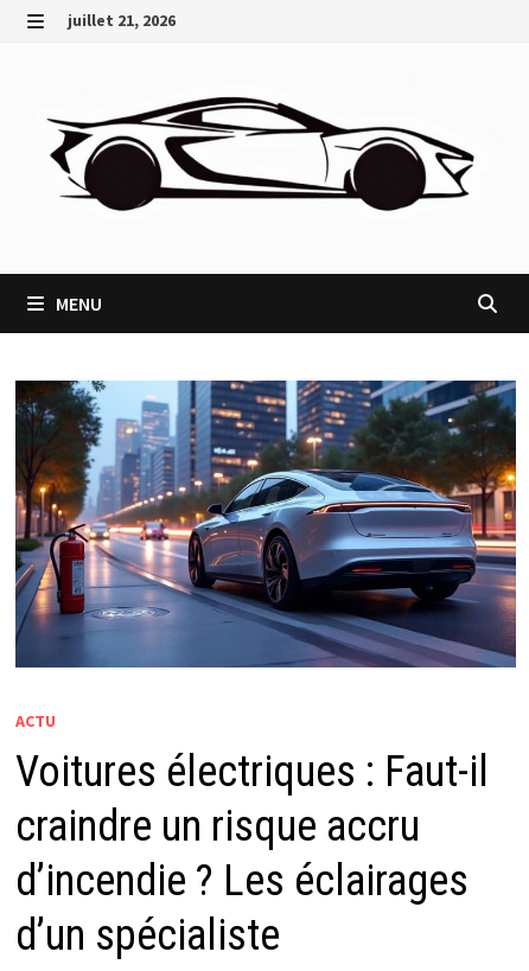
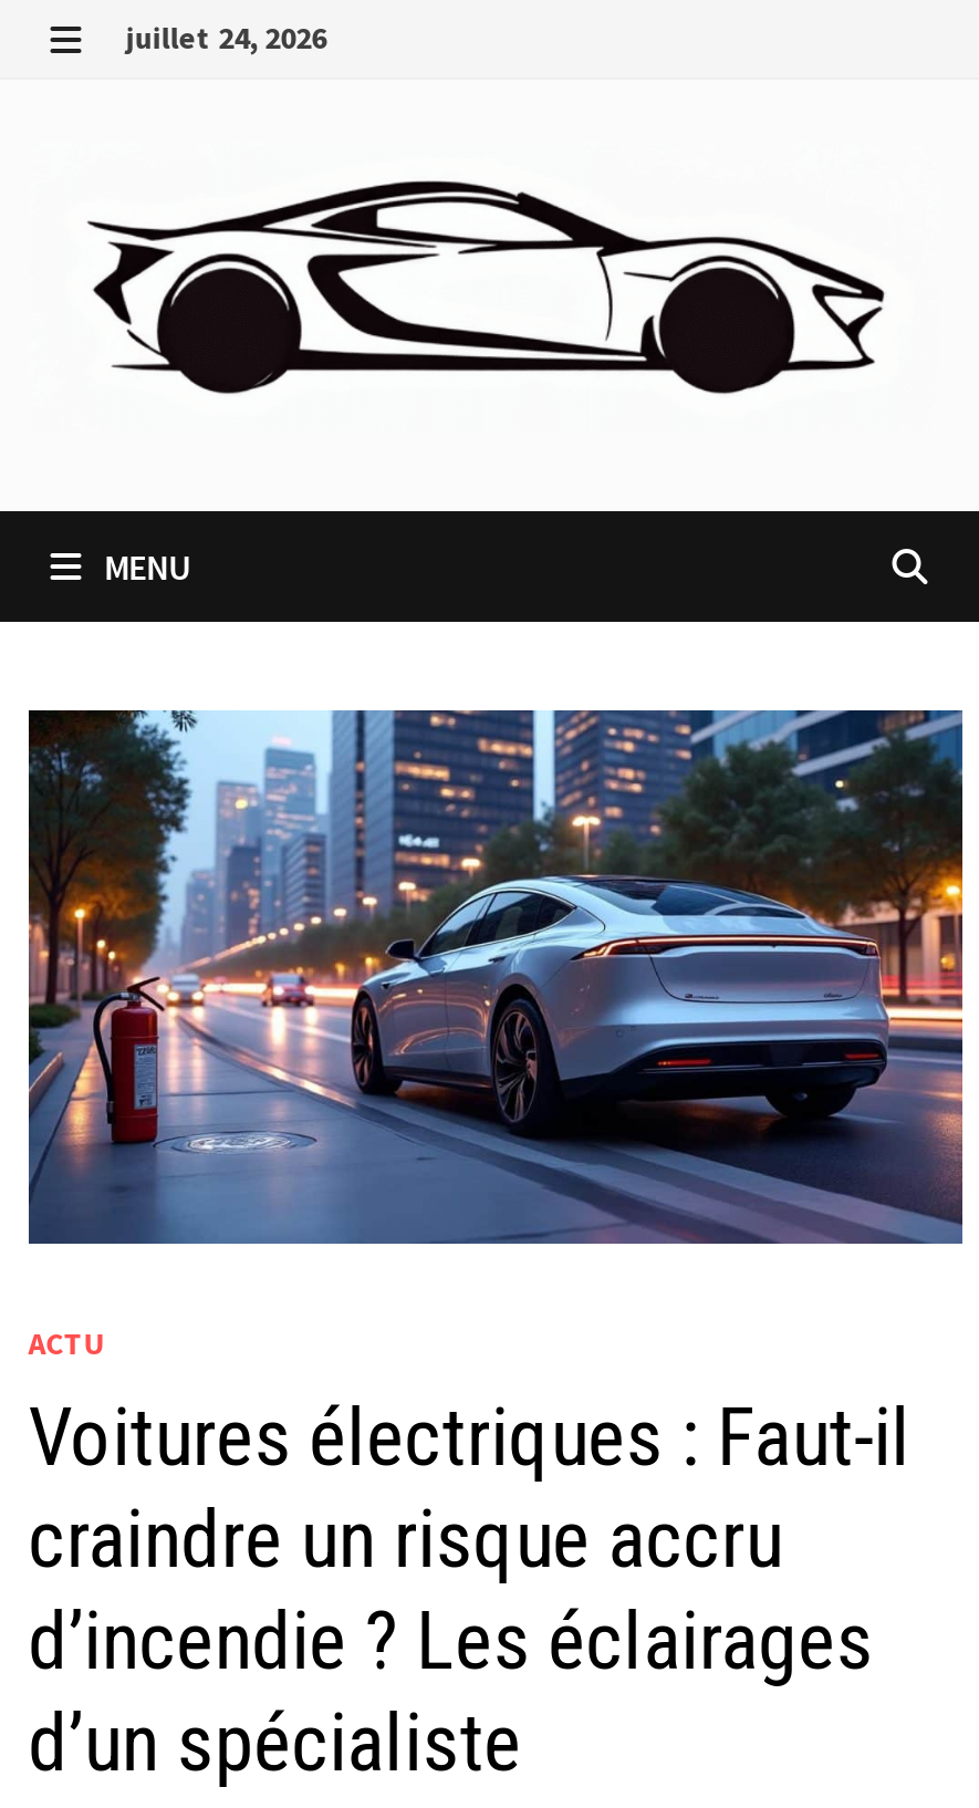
[67,9,175,31] juillet 21, 2026 -> [126,18,327,58] juillet 24, 2026

